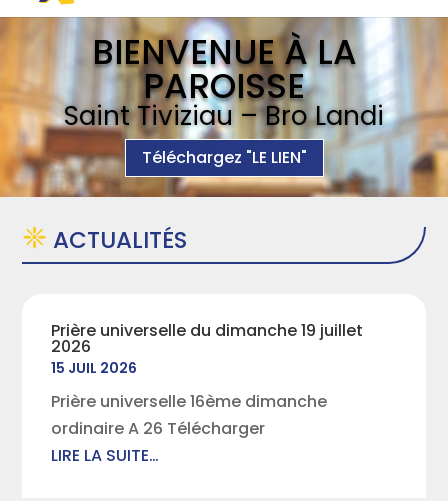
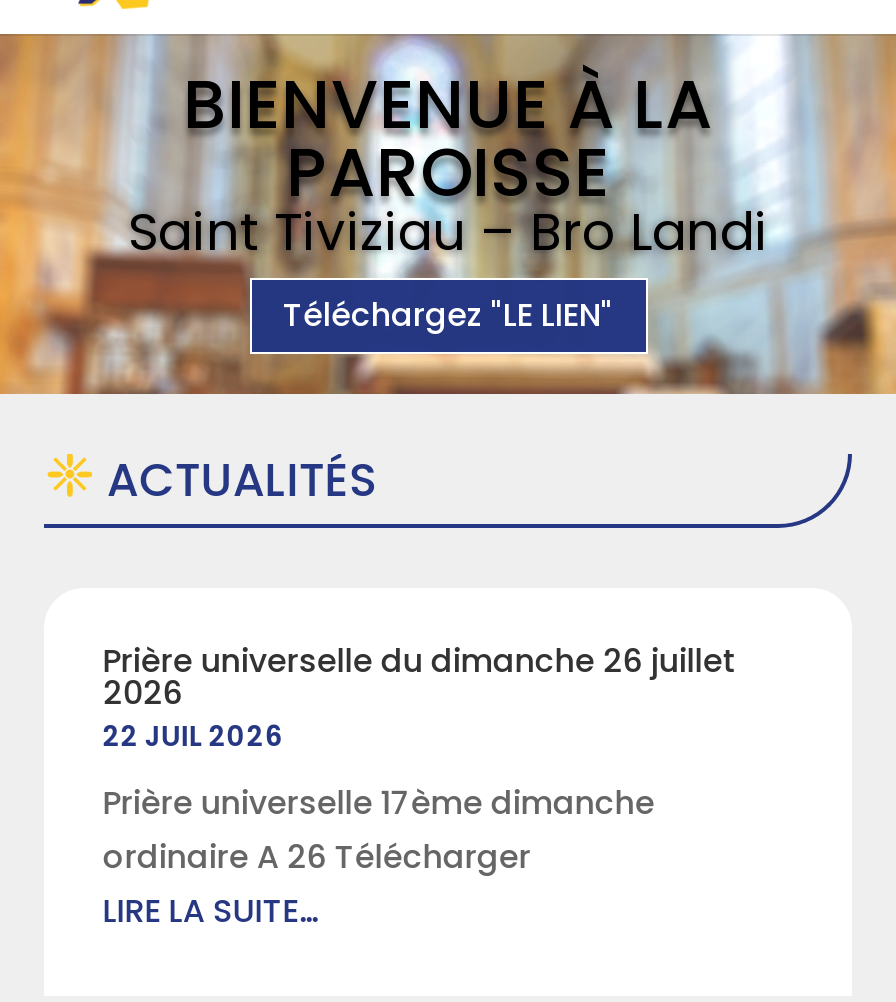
[51,319,363,342] Prière universelle du dimanche 19 juillet -> [103,638,737,684] Prière universelle du dimanche 26 juillet
[51,358,137,378] 15 JUIL 2026 -> [103,716,283,756] 22 JUIL 2026
[51,390,327,413] Prière universelle 16ème dimanche -> [103,780,655,826] Prière universelle 17ème dimanche

